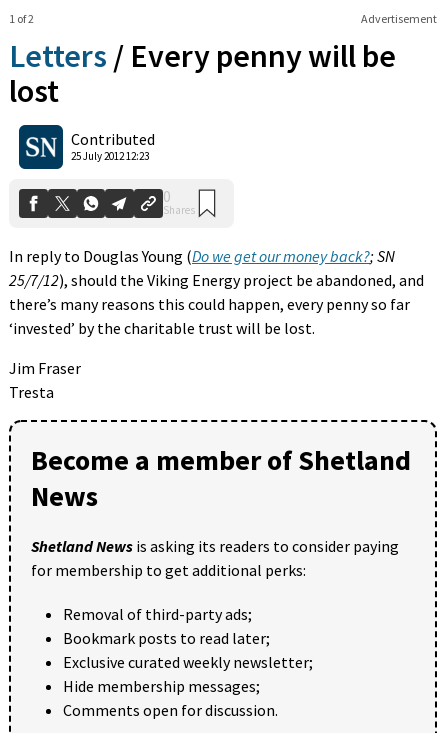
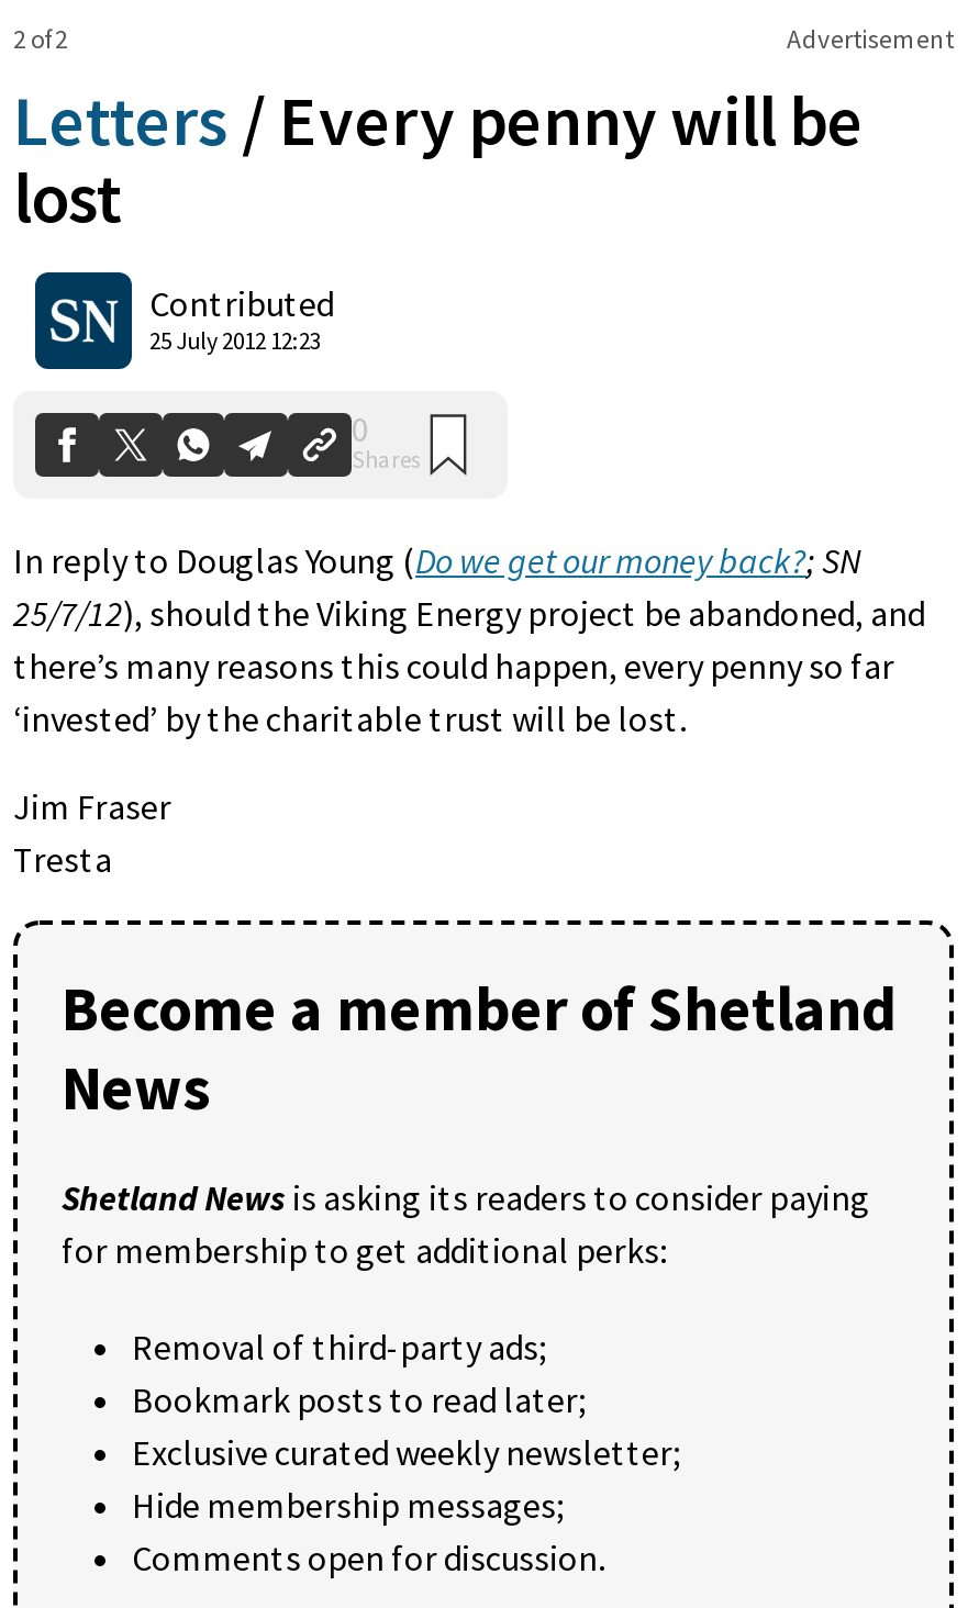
[9,11,34,26] 1 of 2 -> [13,22,68,55] 2 of 2

